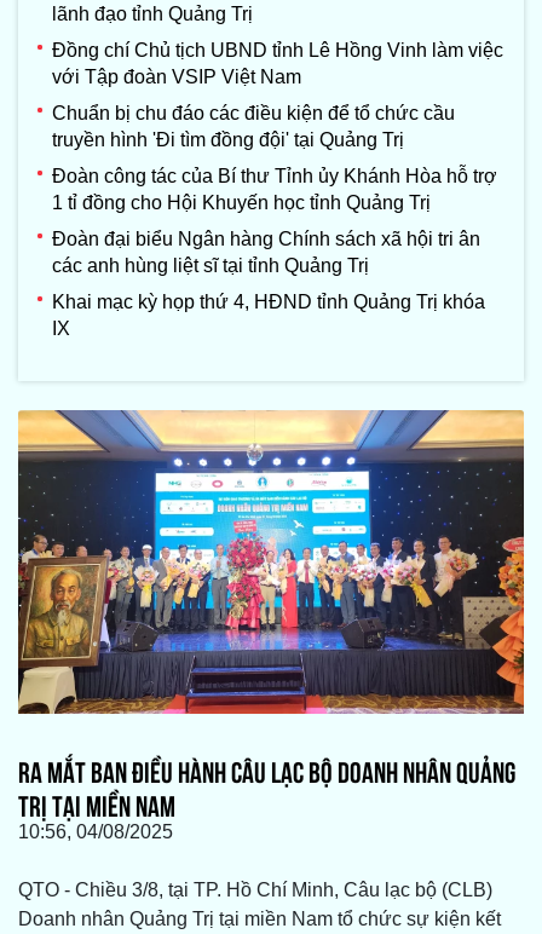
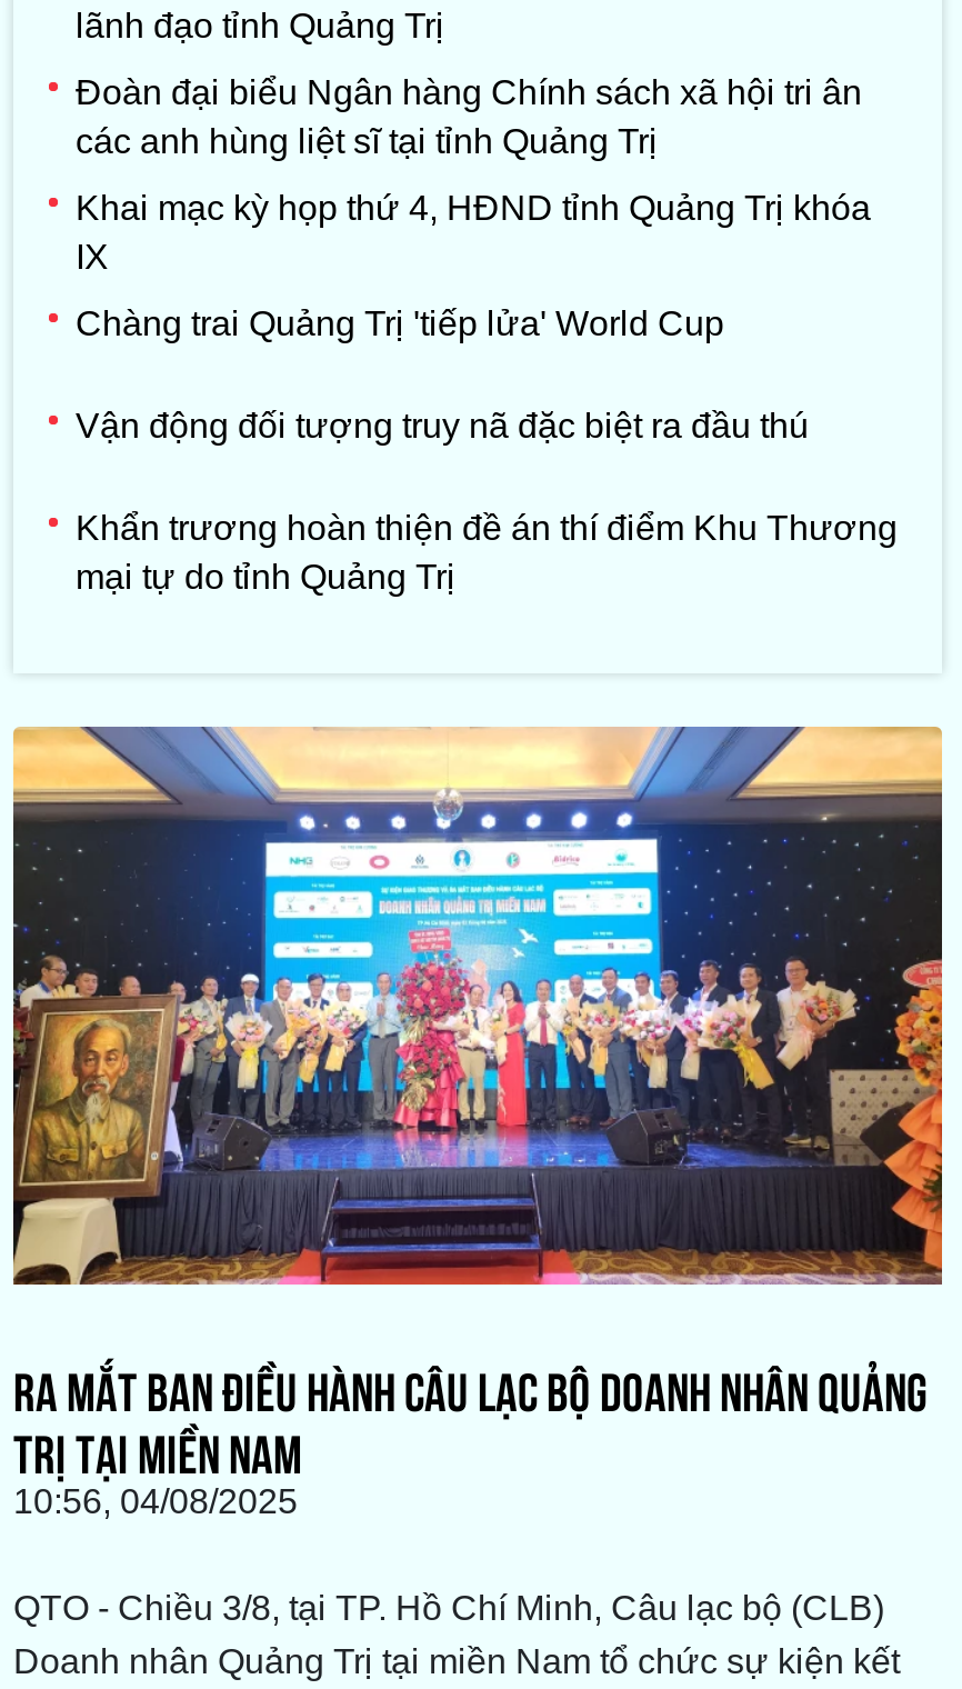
[52,40,503,213] Đồng chí Chủ tịch UBND tỉnh Lê Hồng Vinh làm việc | với Tập đoàn VSIP Việt Nam | Chuẩn bị chu đáo các điều kiện để tổ chức cầu | truyền hình 'Đi tìm đồng đội' tại Quảng Trị | Đoàn công tác của Bí thư Tỉnh ủy Khánh Hòa hỗ trợ | 1 tỉ đồng cho Hội Khuyến học tỉnh Quảng Trị -> none
moved [52,229,485,339] -> [76,74,871,276]: Đoàn đại biểu Ngân hàng Chính sách xã hội tri ân | các anh hùng liệt sĩ tại tỉnh Quảng Trị | Khai mạc kỳ họp thứ 4, HĐND tỉnh Quảng Trị khóa | IX
none -> [76,305,898,596] Chàng trai Quảng Trị 'tiếp lửa' World Cup | Vận động đối tượng truy nã đặc biệt ra đầu thú | Khẩn trương hoàn thiện đề án thí điểm Khu Thương | mại tự do tỉnh Quảng Trị

